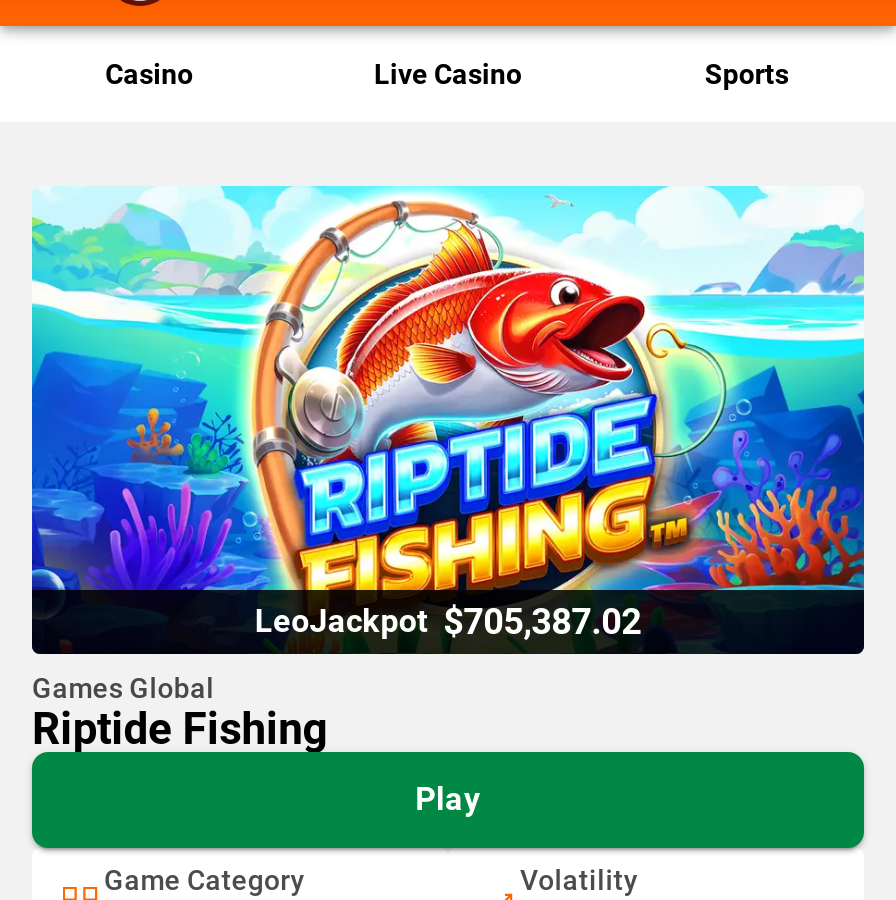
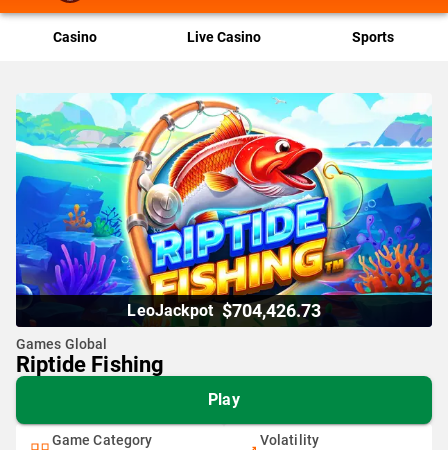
[255,600,641,642] LeoJackpot $705,387.02 -> [127,300,321,321] LeoJackpot $704,426.73

